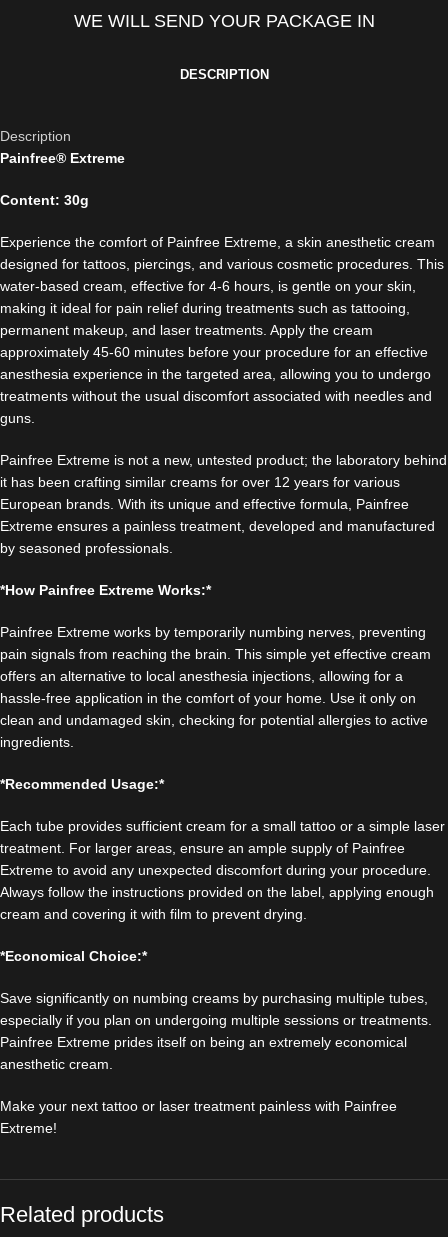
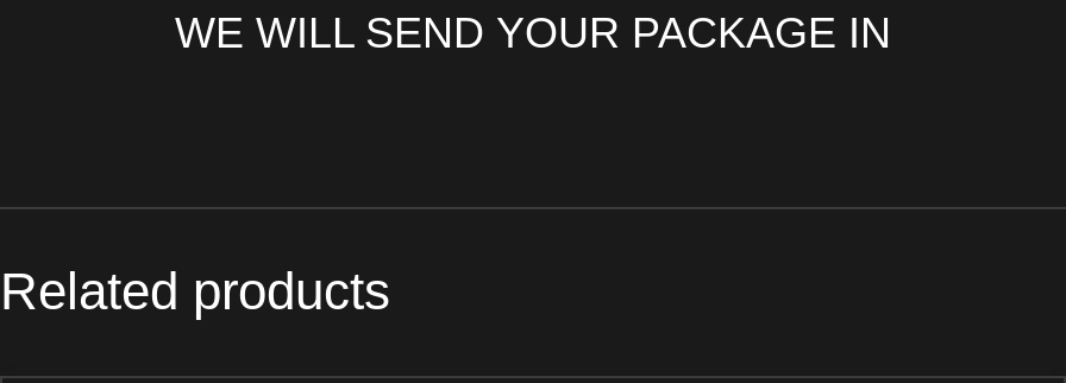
[179,66,268,81] DESCRIPTION -> none
[0,128,447,1136] Description | Painfree® Extreme | Content: 30g | Experience the comfort of Painfree Extreme, a skin anesthetic cream | designed for tattoos, piercings, and various cosmetic procedures. This | water-based cream, effective for 4-6 hours, is gentle on your skin, | making it ideal for pain relief during treatments such as tattooing, | permanent makeup, and laser treatments. Apply the cream | approximately 45-60 minutes before your procedure for an effective | anesthesia experience in the targeted area, allowing you to undergo | treatments without the usual discomfort associated with needles and | guns. | Painfree Extreme is not a new, untested product; the laboratory behind | it has been crafting similar creams for over 12 years for various | European brands. With its unique and effective formula, Painfree | Extreme ensures a painless treatment, developed and manufactured | by seasoned professionals. | *How Painfree Extreme Works:* | Painfree Extreme works by temporarily numbing nerves, preventing | pain signals from reaching the brain. This simple yet effective cream | offers an alternative to local anesthesia injections, allowing for a | hassle-free application in the comfort of your home. Use it only on | clean and undamaged skin, checking for potential allergies to active | ingredients. | *Recommended Usage:* | Each tube provides sufficient cream for a small tattoo or a simple laser | treatment. For larger areas, ensure an ample supply of Painfree | Extreme to avoid any unexpected discomfort during your procedure. | Always follow the instructions provided on the label, applying enough | cream and covering it with film to prevent drying. | *Economical Choice:* | Save significantly on numbing creams by purchasing multiple tubes, | especially if you plan on undergoing multiple sessions or treatments. | Painfree Extreme prides itself on being an extremely economical | anesthetic cream. | Make your next tattoo or laser treatment painless with Painfree | Extreme! -> none

